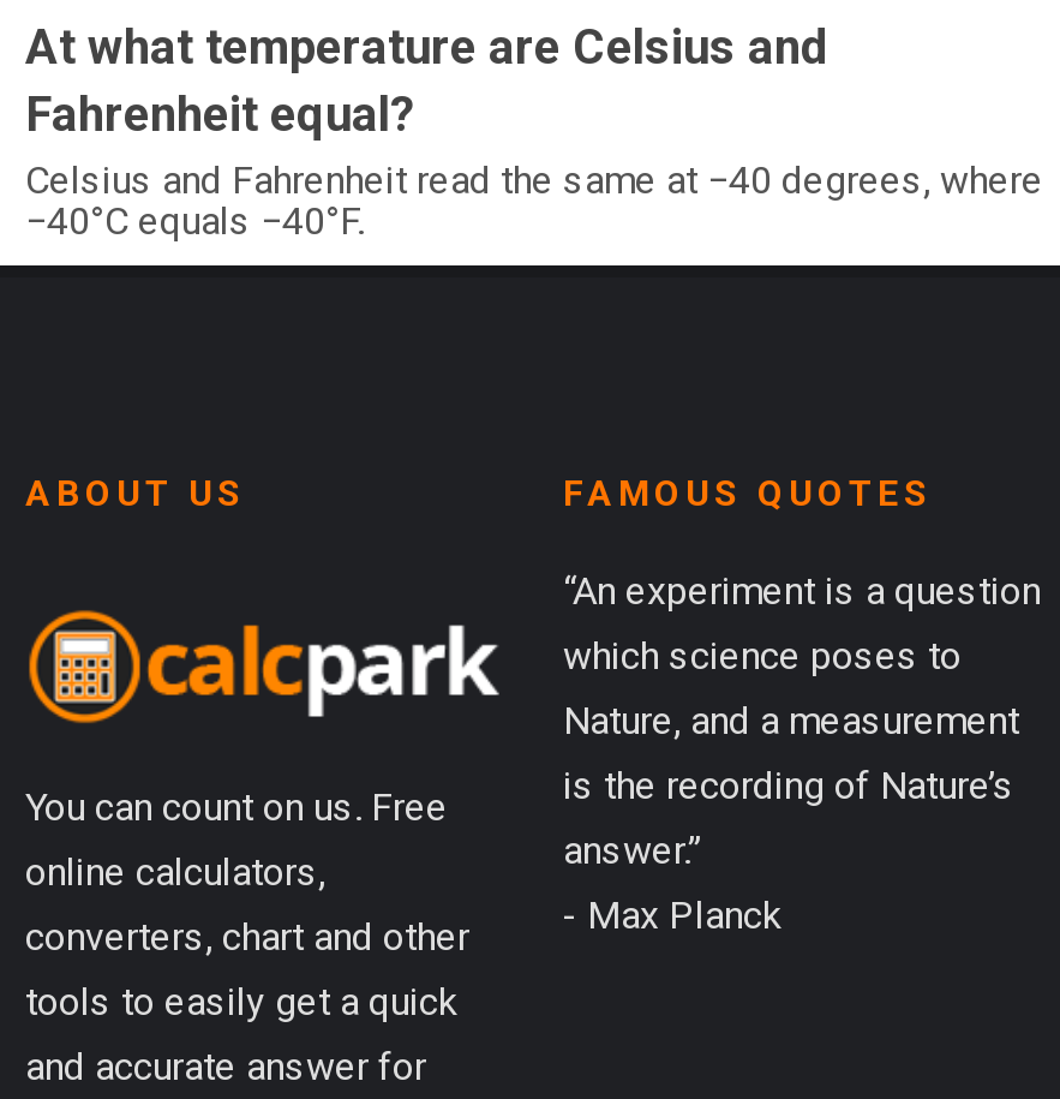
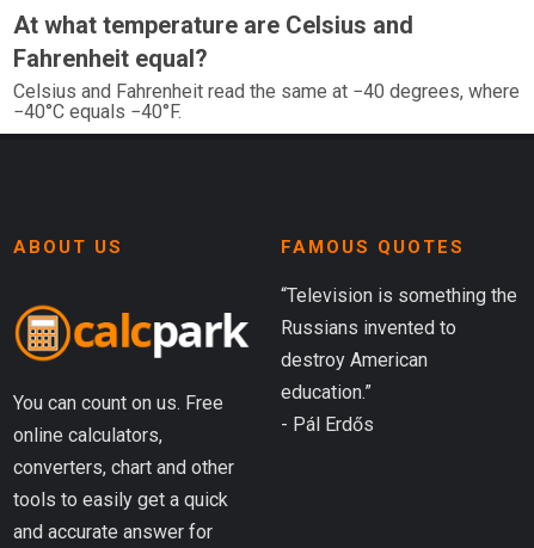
[563,568,1041,938] “An experiment is a question | which science poses to | Nature, and a measurement | is the recording of Nature’s | answer.” | - Max Planck -> [281,284,517,436] “Television is something the | Russians invented to | destroy American | education.” | - Pál Erdős

